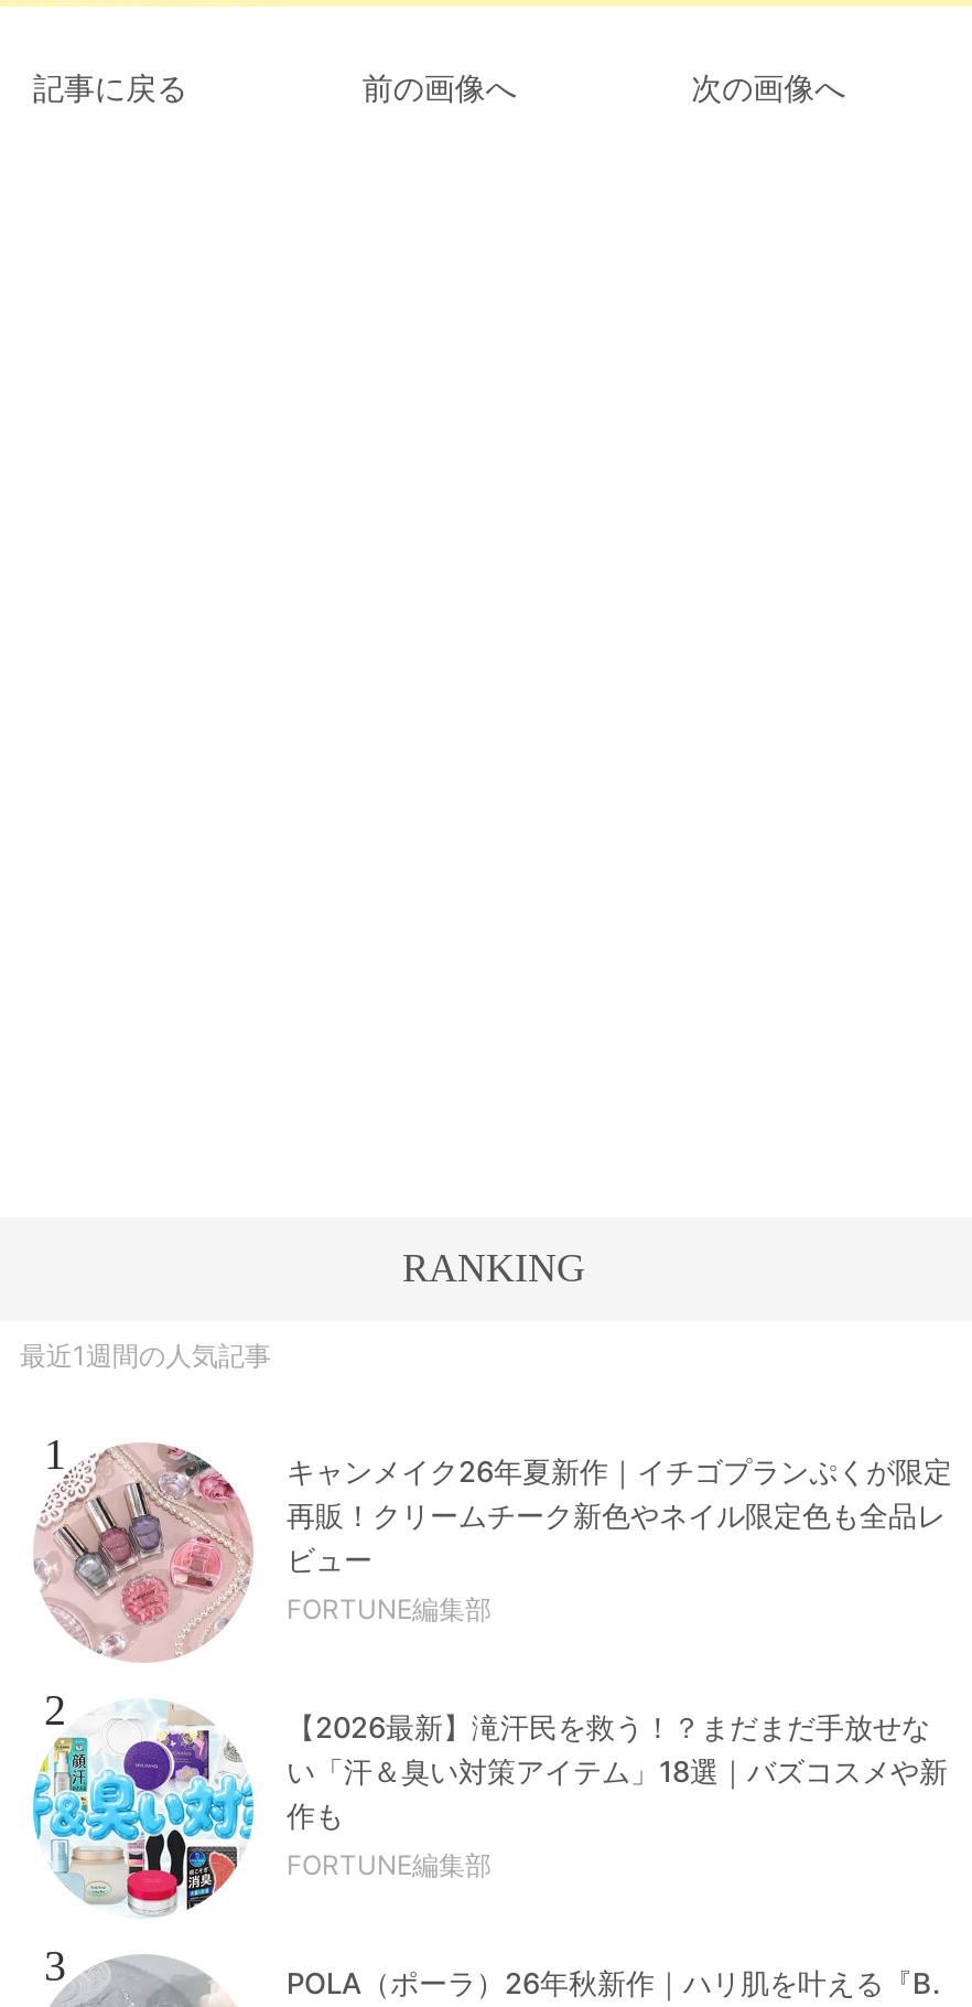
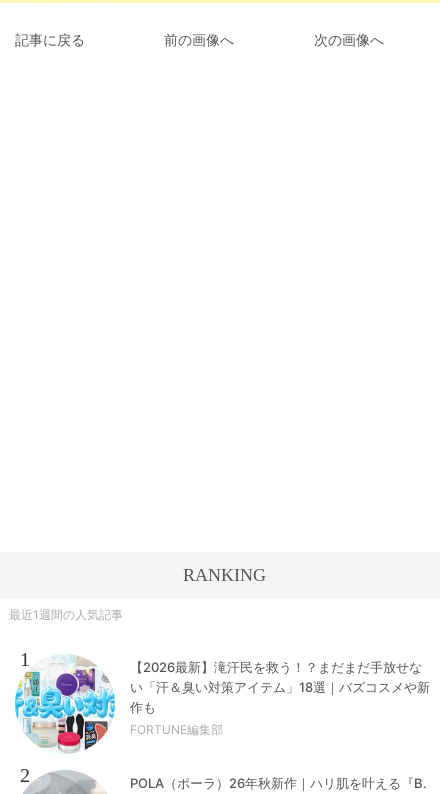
[33,1442,952,1734] [image] | キャンメイク26年夏新作｜イチゴプランぷくが限定 | 再販！クリームチーク新色やネイル限定色も全品レ | ビュー | FORTUNE編集部 | 2 -> none
[44,1941,66,1990] 3 -> [20,764,30,786] 2

